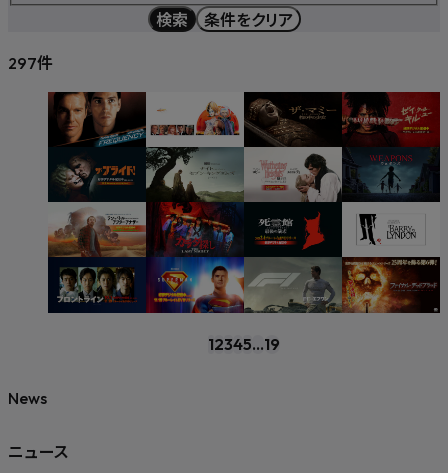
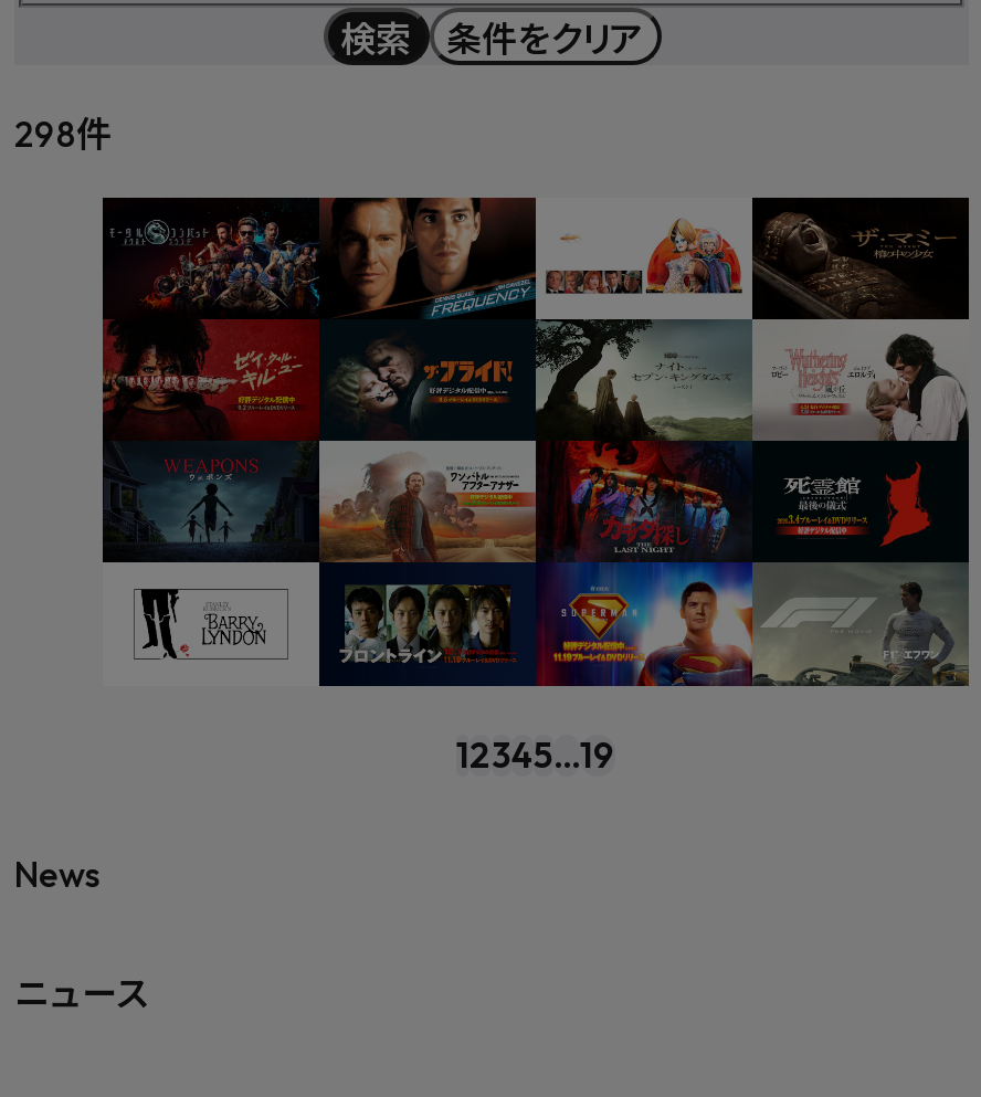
[8,50,54,74] 297件 -> [14,105,113,158] 298件
[47,91,441,314] [image] -> [101,196,971,688] [image]

